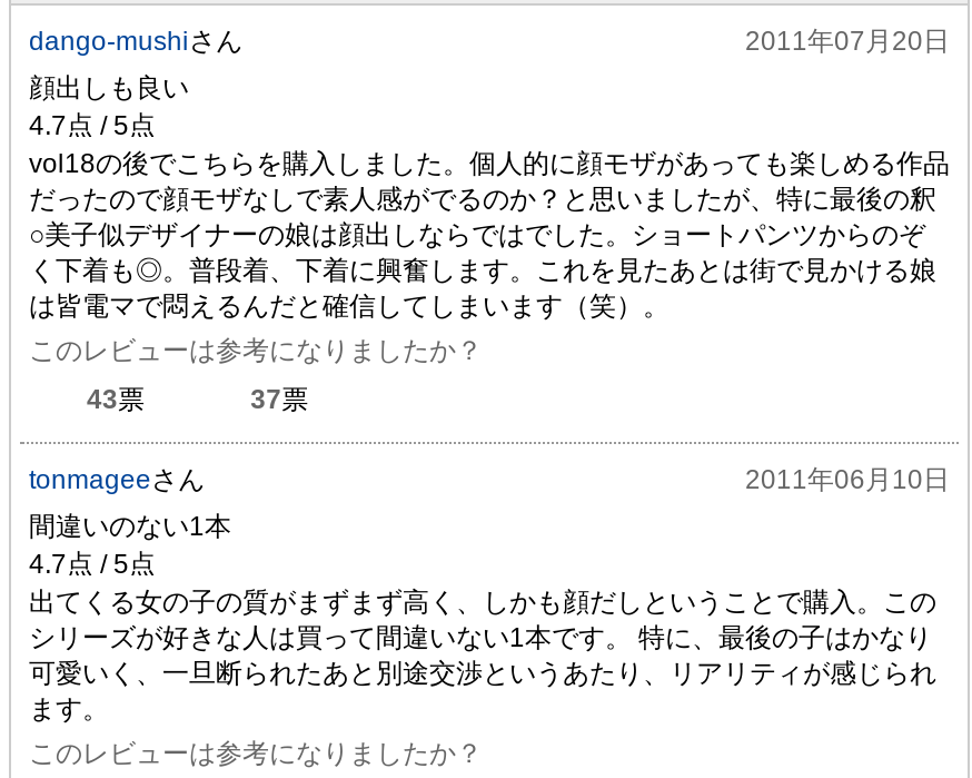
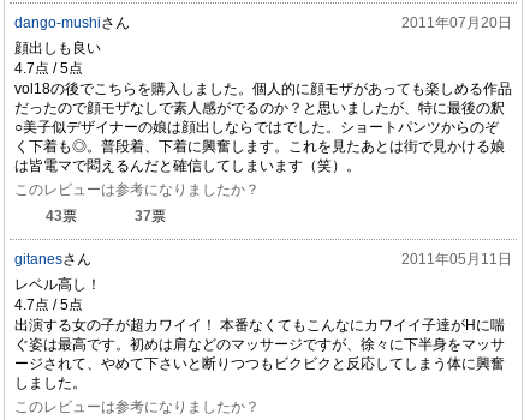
[29,464,950,495] tonmageeさん | 2011年06月10日 -> [14,251,512,267] gitanesさん | 2011年05月11日
[29,510,231,542] 間違いのない1本 -> [14,276,101,293] レベル高し！
[29,586,936,724] 出てくる女の子の質がまずまず高く、しかも顔だしということで購入。この | シリーズが好きな人は買って間違いない1本です。 特に、最後の子はかなり | 可愛いく、一旦断られたあと別途交渉というあたり、リアリティが感じられ | ます。 -> [14,317,505,391] 出演する女の子が超カワイイ！ 本番なくてもこんなにカワイイ子達がHに喘 | ぐ姿は最高です。初めは肩などのマッサージですが、徐々に下半身をマッサ | ージされて、やめて下さいと断りつつもビクビクと反応してしまう体に興奮 | しました。

